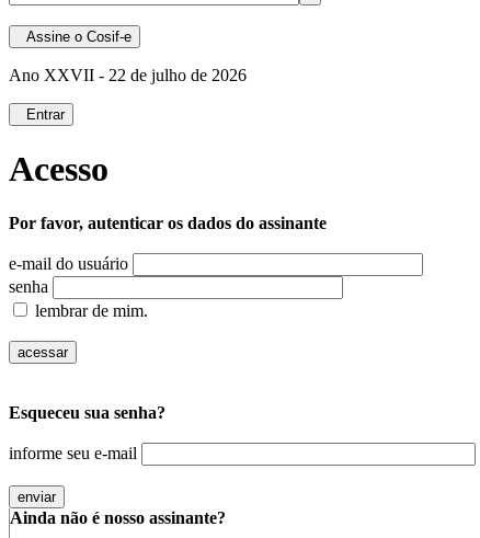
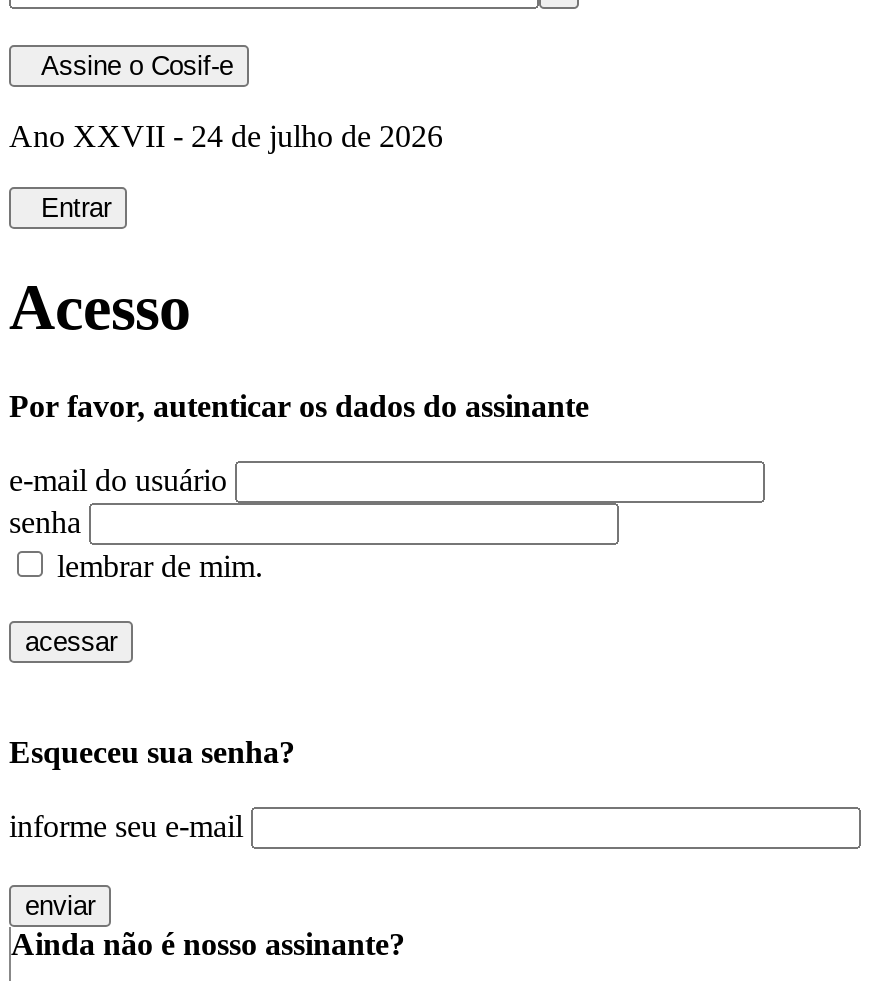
[9,66,247,84] Ano XXVII - 22 de julho de 2026 -> [9,119,443,153] Ano XXVII - 24 de julho de 2026

